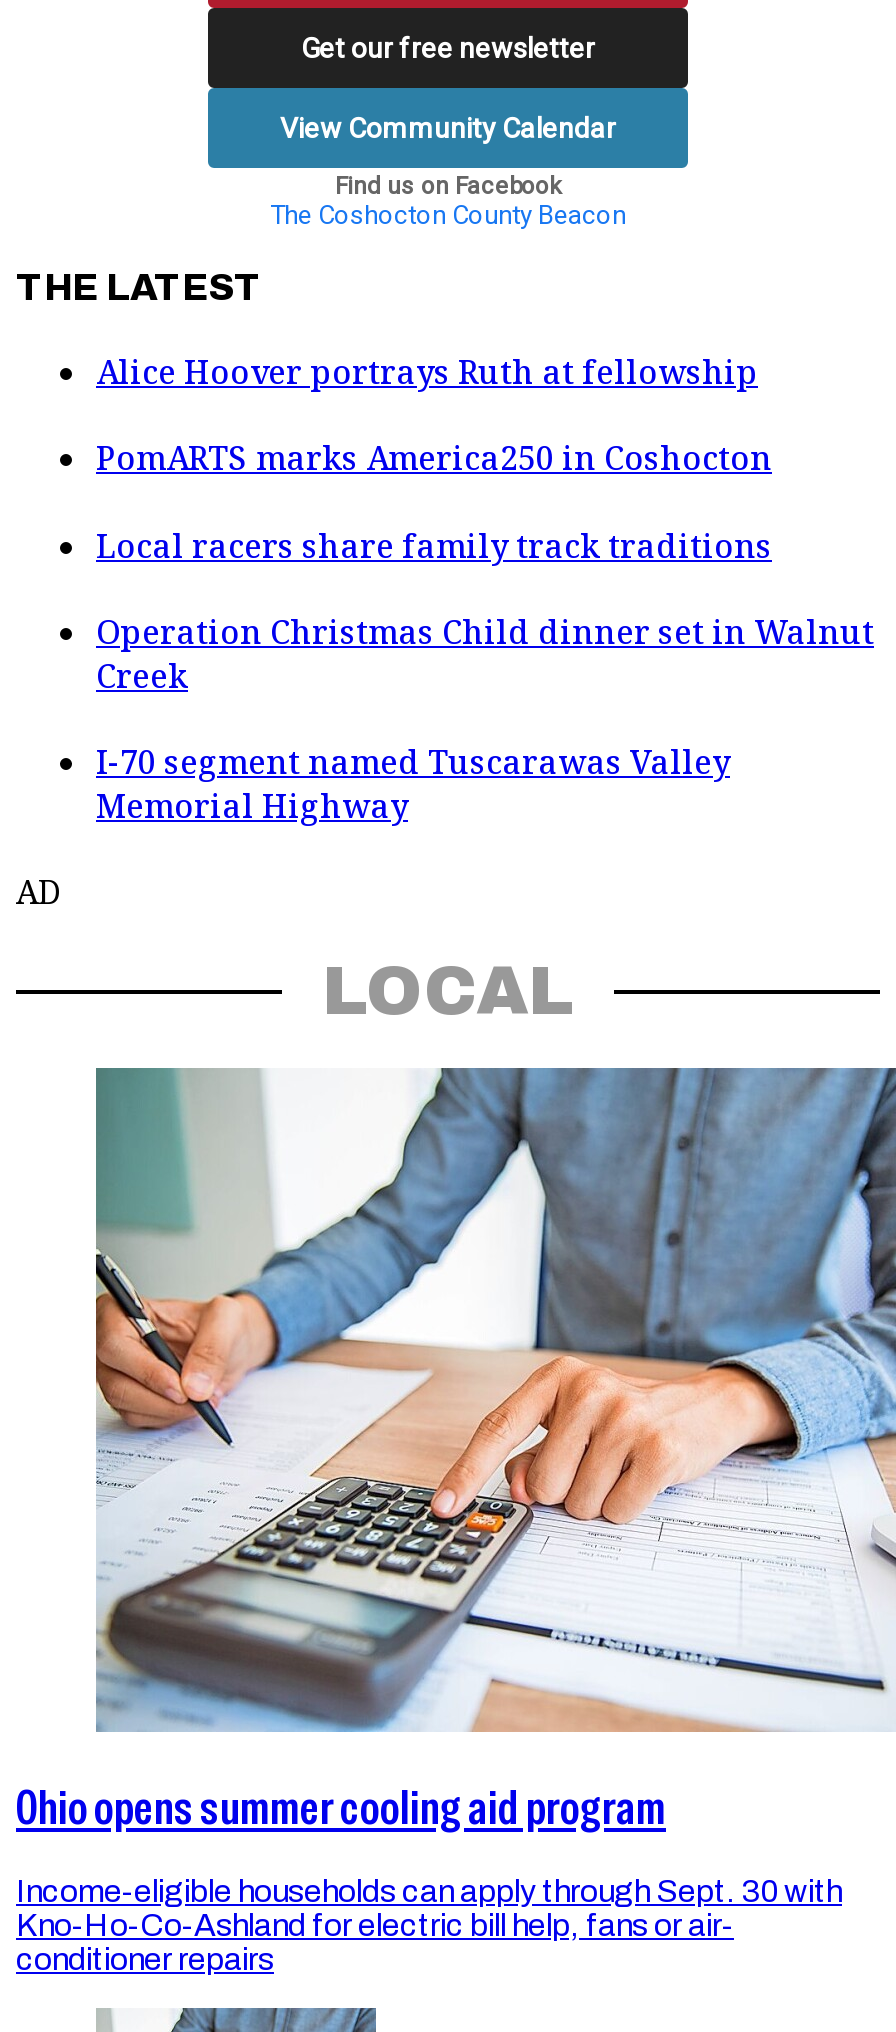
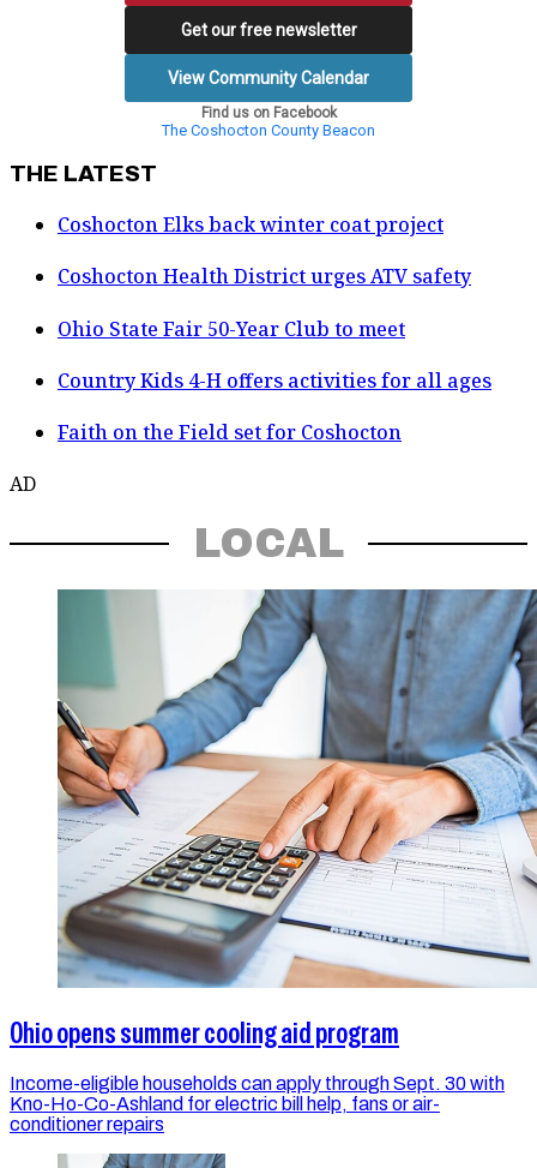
[96,350,758,394] Alice Hoover portrays Ruth at fellowship -> [58,211,444,238] Coshocton Elks back winter coat project
[96,437,772,481] PomARTS marks America250 in Coshocton -> [58,263,471,290] Coshocton Health District urges ATV safety
[96,523,772,567] Local racers share family track traditions -> [58,315,405,342] Ohio State Fair 50-Year Club to meet
[96,610,874,698] Operation Christmas Child dinner set in Walnut | Creek -> [58,367,491,393] Country Kids 4-H offers activities for all ages
[96,740,730,828] I-70 segment named Tuscarawas Valley | Memorial Highway -> [58,419,402,445] Faith on the Field set for Coshocton

